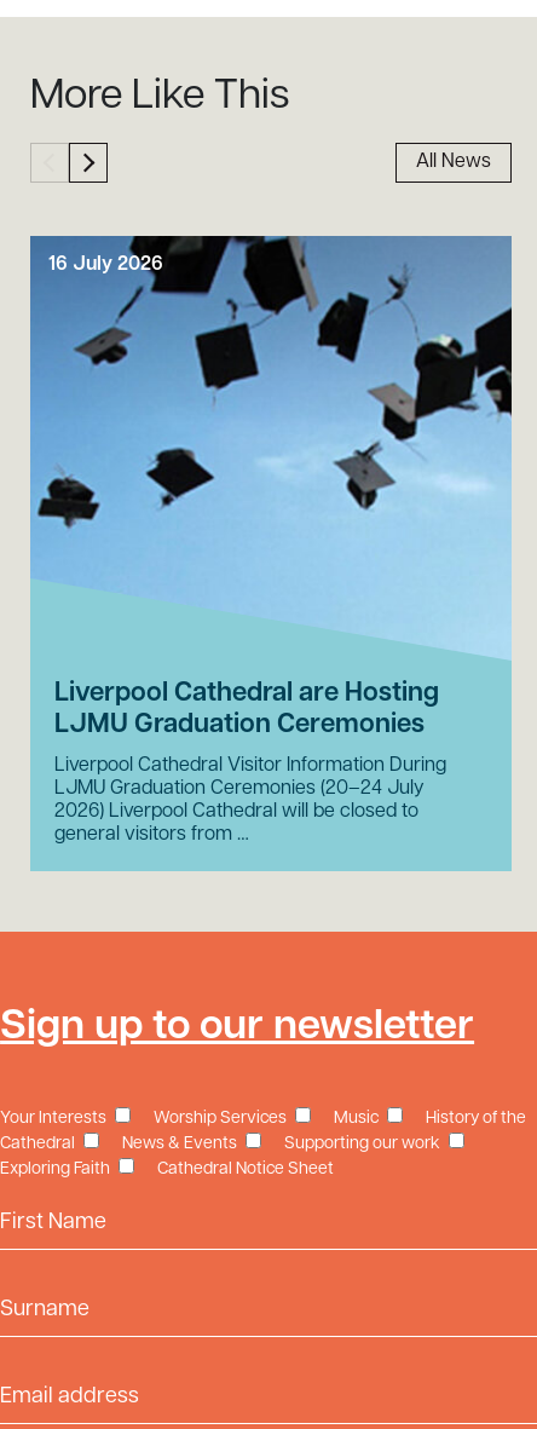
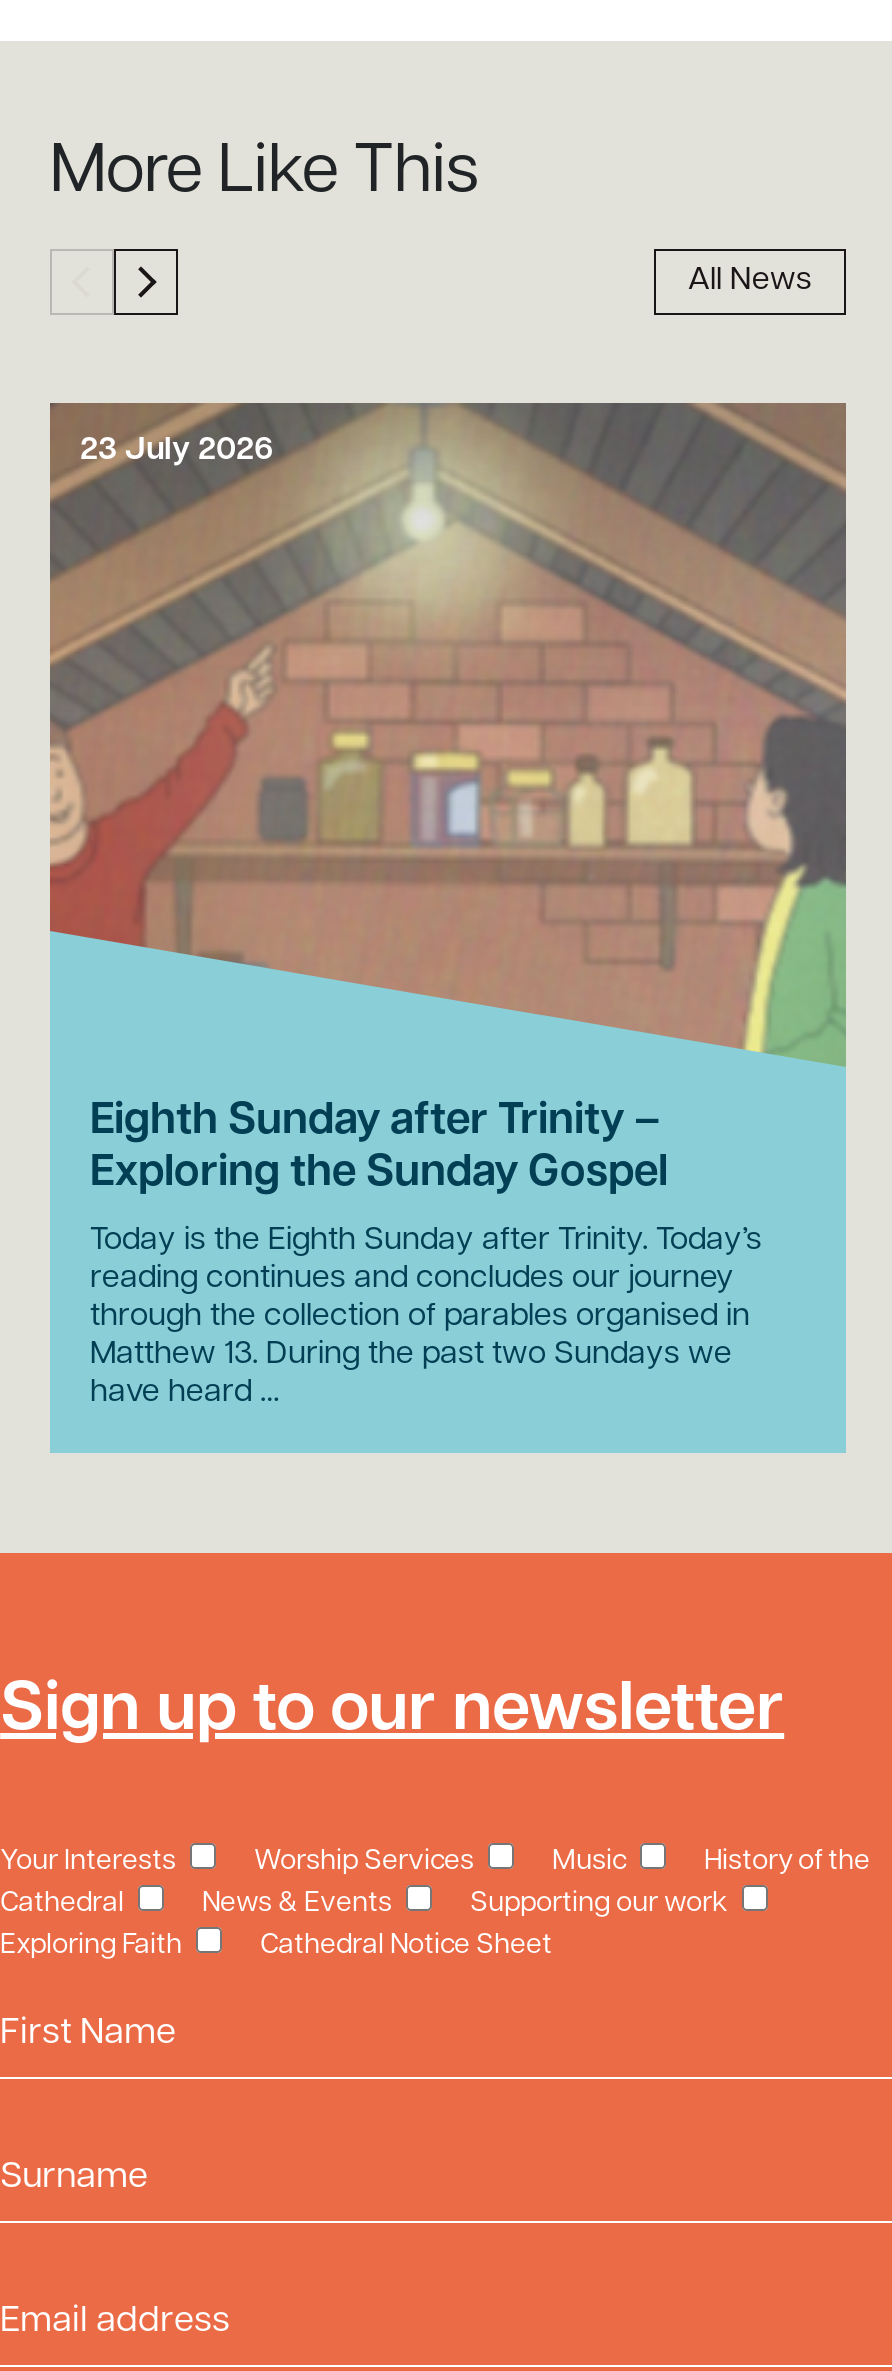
[29,235,513,658] [image] | 16 July 2026 -> [48,401,848,1101] [image] | 23 July 2026
[54,680,439,739] Liverpool Cathedral are Hosting | LJMU Graduation Ceremonies -> [90,1099,668,1197] Eighth Sunday after Trinity – | Exploring the Sunday Gospel
[54,756,446,845] Liverpool Cathedral Visitor Information During | LJMU Graduation Ceremonies (20–24 July | 2026) Liverpool Cathedral will be closed to | general visitors from … -> [90,1225,762,1409] Today is the Eighth Sunday after Trinity. Today’s | reading continues and concludes our journey | through the collection of parables organised in | Matthew 13. During the past two Sundays we | have heard …

